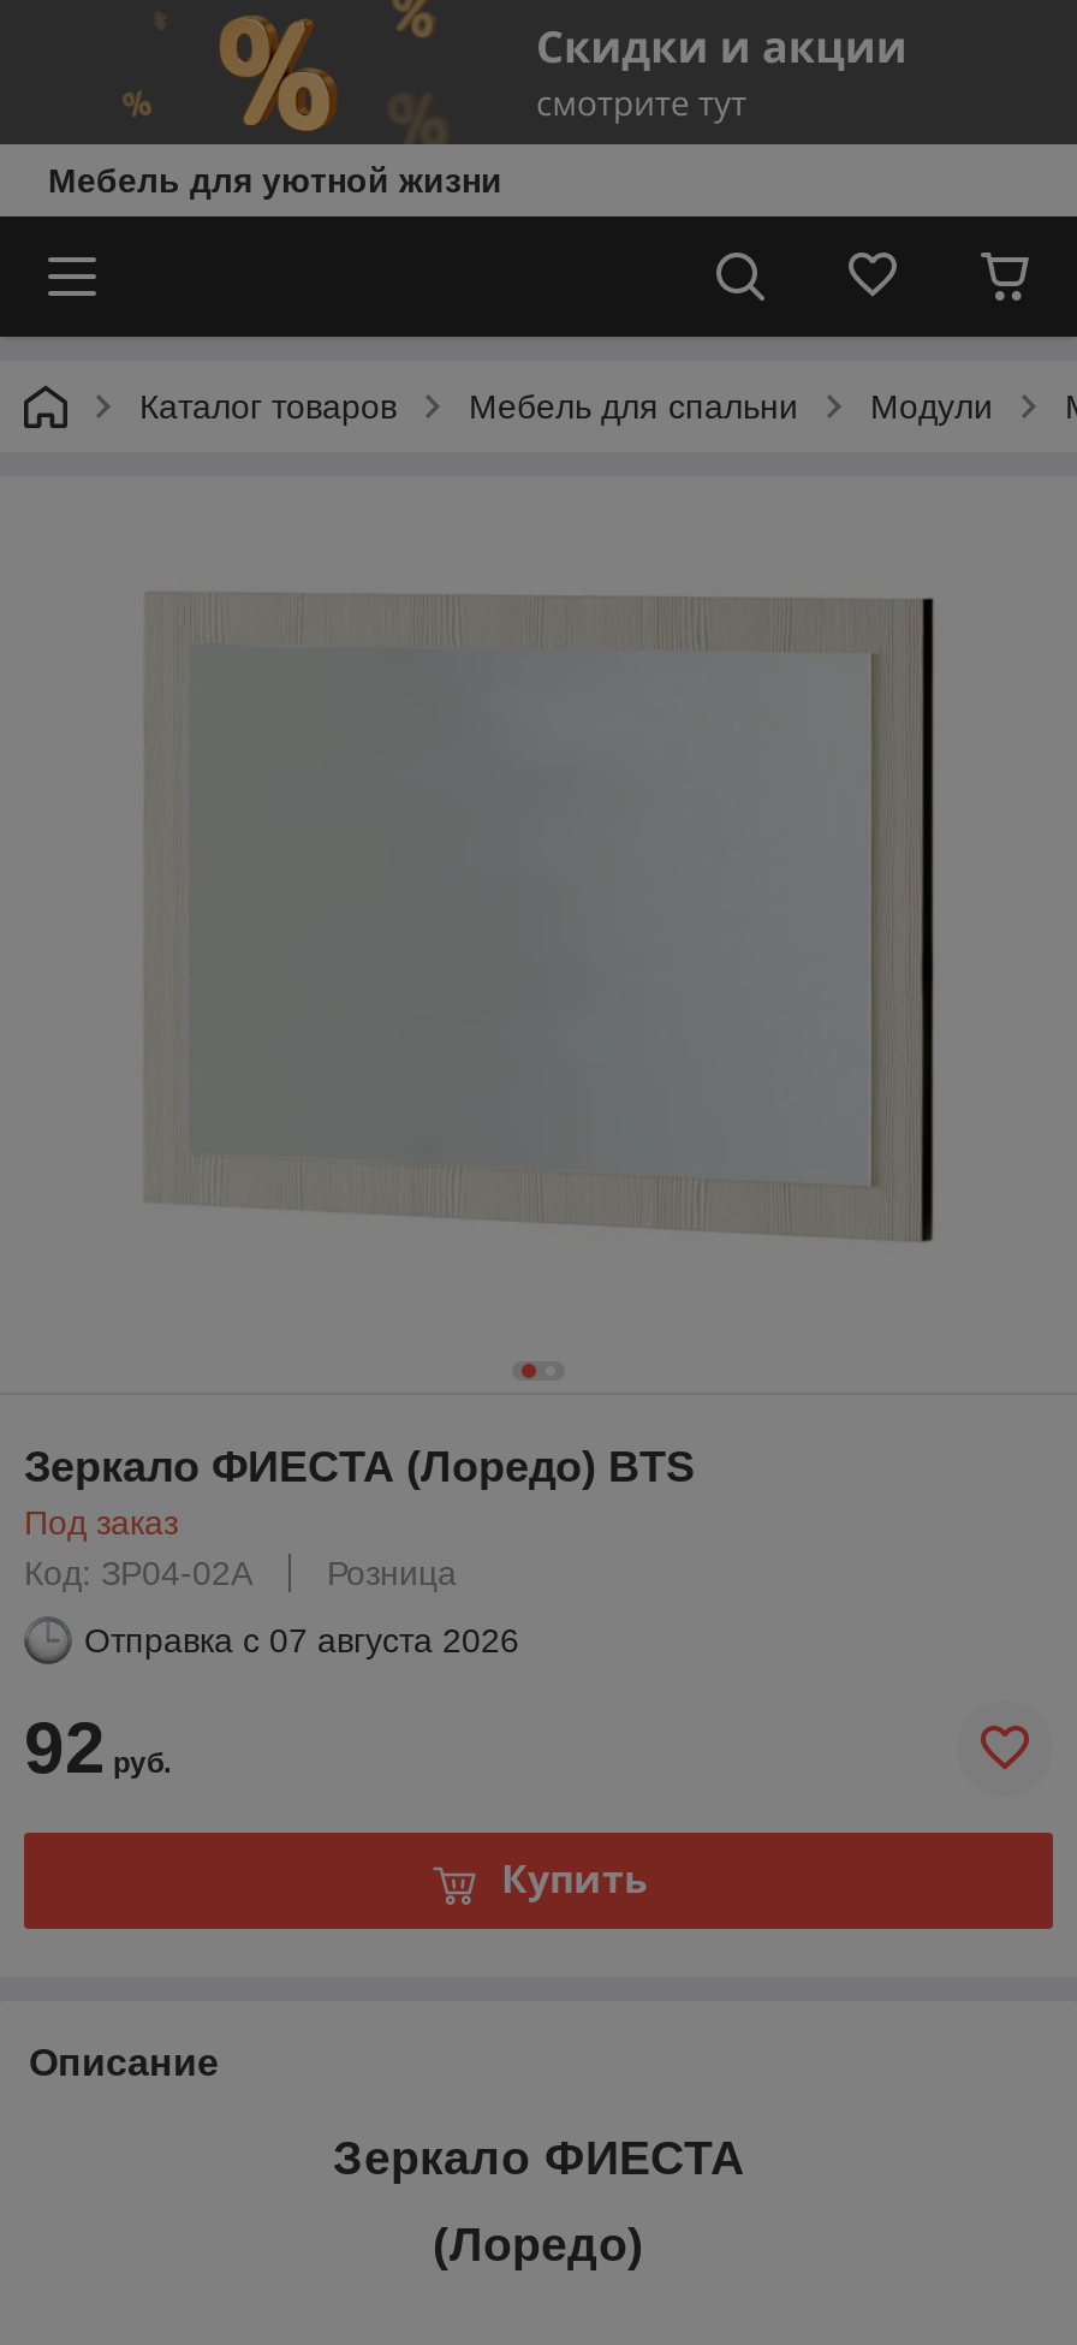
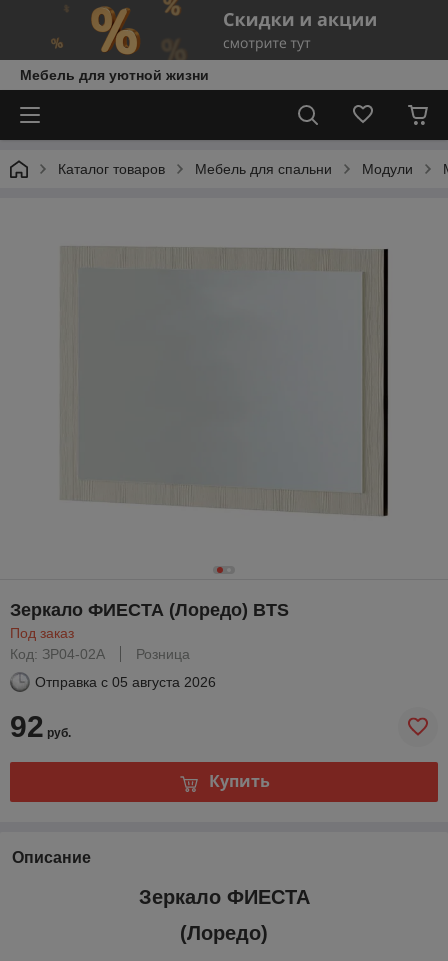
[84,1621,519,1659] Отправка с 07 августа 2026 -> [35,674,216,690] Отправка с 05 августа 2026

